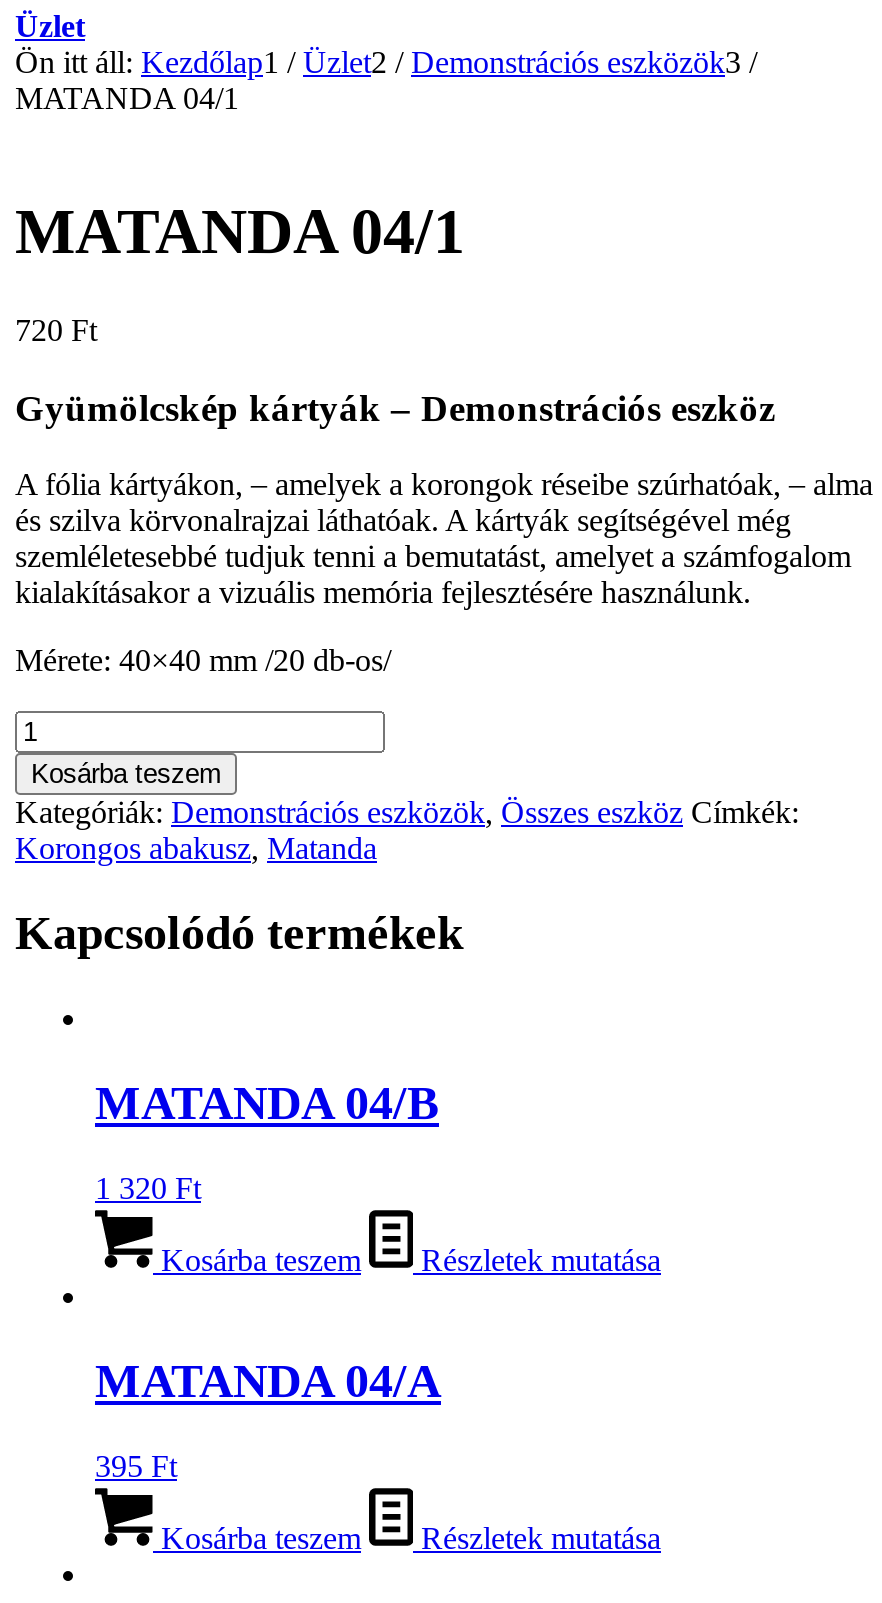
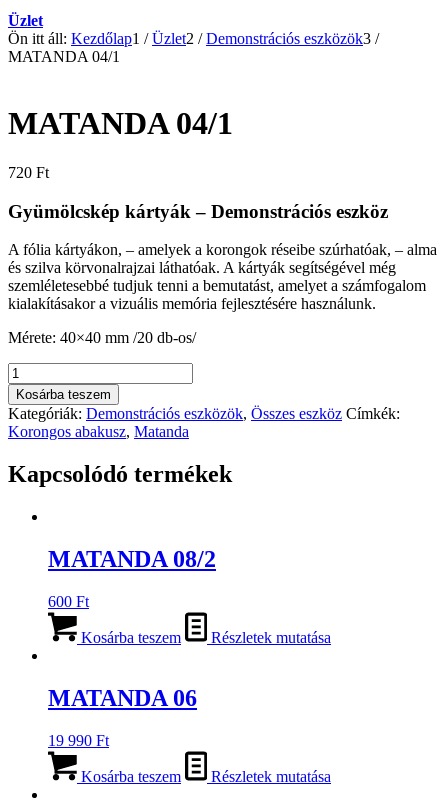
[95,1077,439,1129] MATANDA 04/B -> [48,546,216,572] MATANDA 08/2
[95,1171,201,1205] 1 320 Ft -> [48,593,89,610] 600 Ft
[95,1355,441,1407] MATANDA 04/A -> [48,685,197,711] MATANDA 06
[95,1449,177,1483] 395 Ft -> [48,732,109,749] 19 990 Ft

